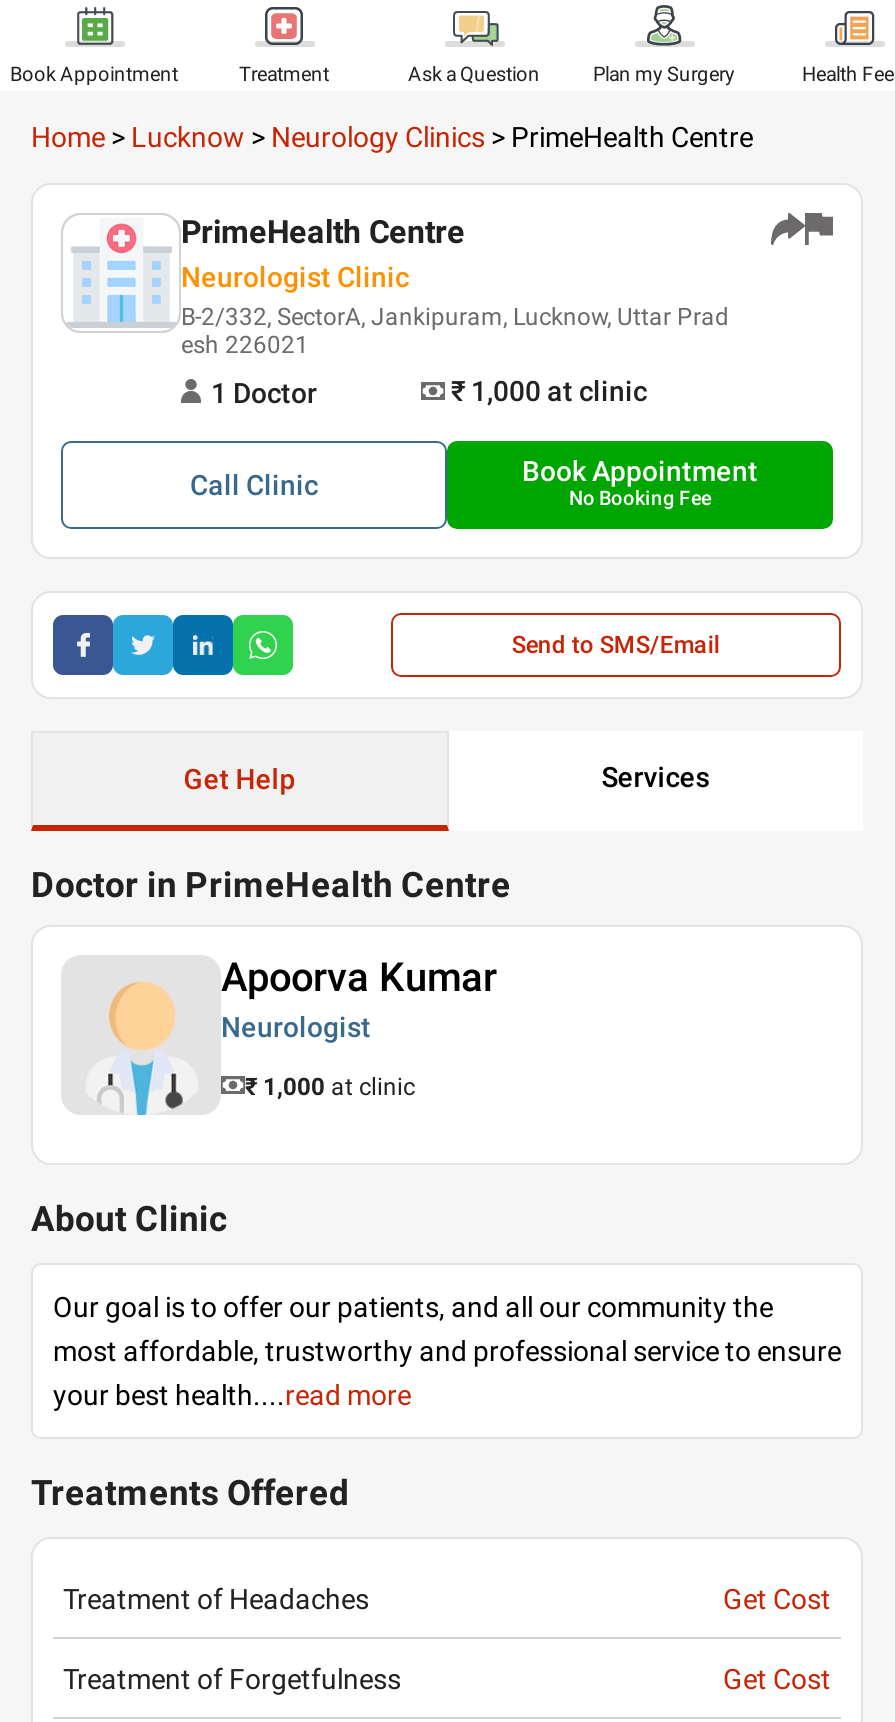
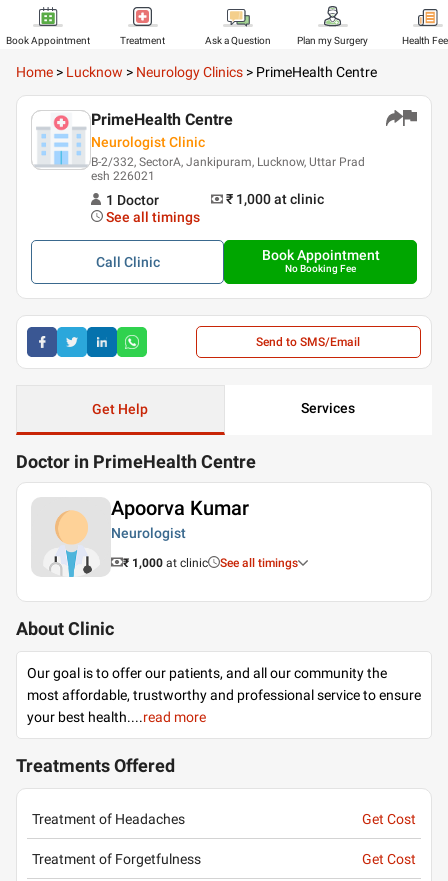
none -> [106,209,200,225] See all timings
none -> [220,556,298,570] See all timings

